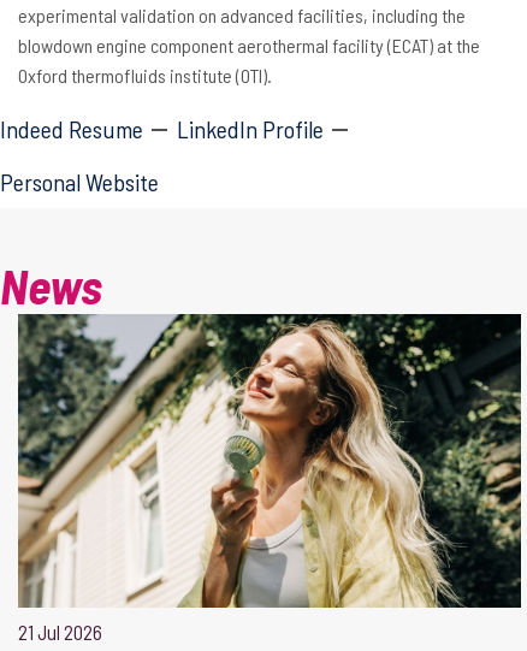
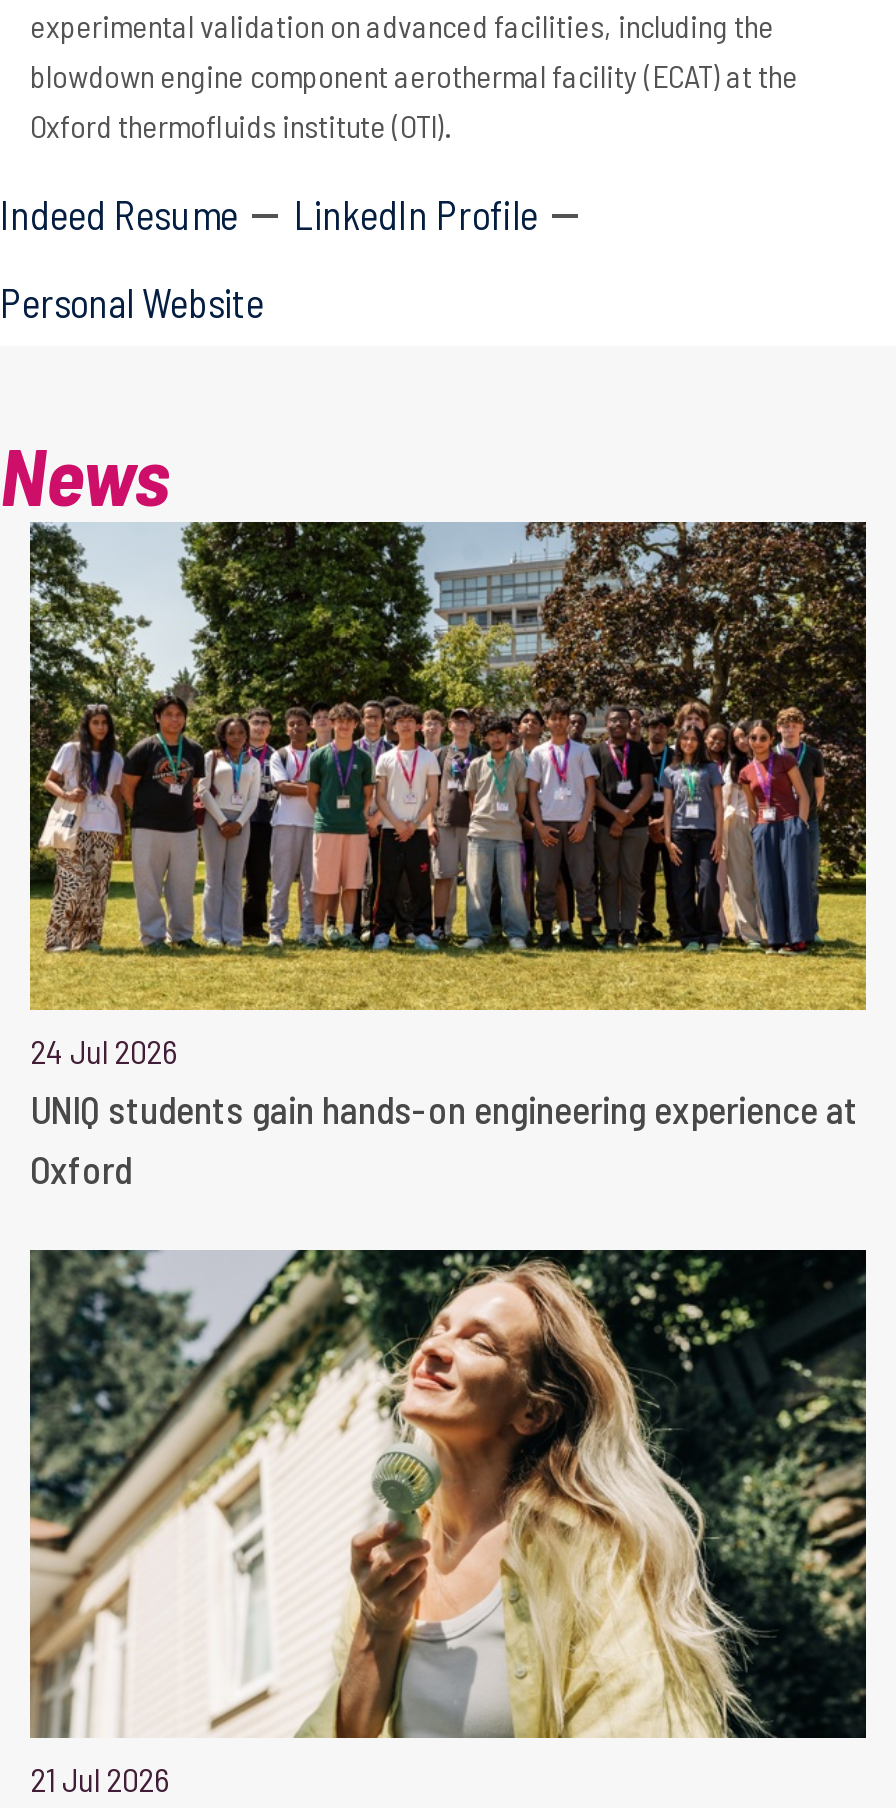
none -> [28,520,868,1192] [image] | 24 Jul 2026 | UNIQ students gain hands-on engineering experience at | Oxford

